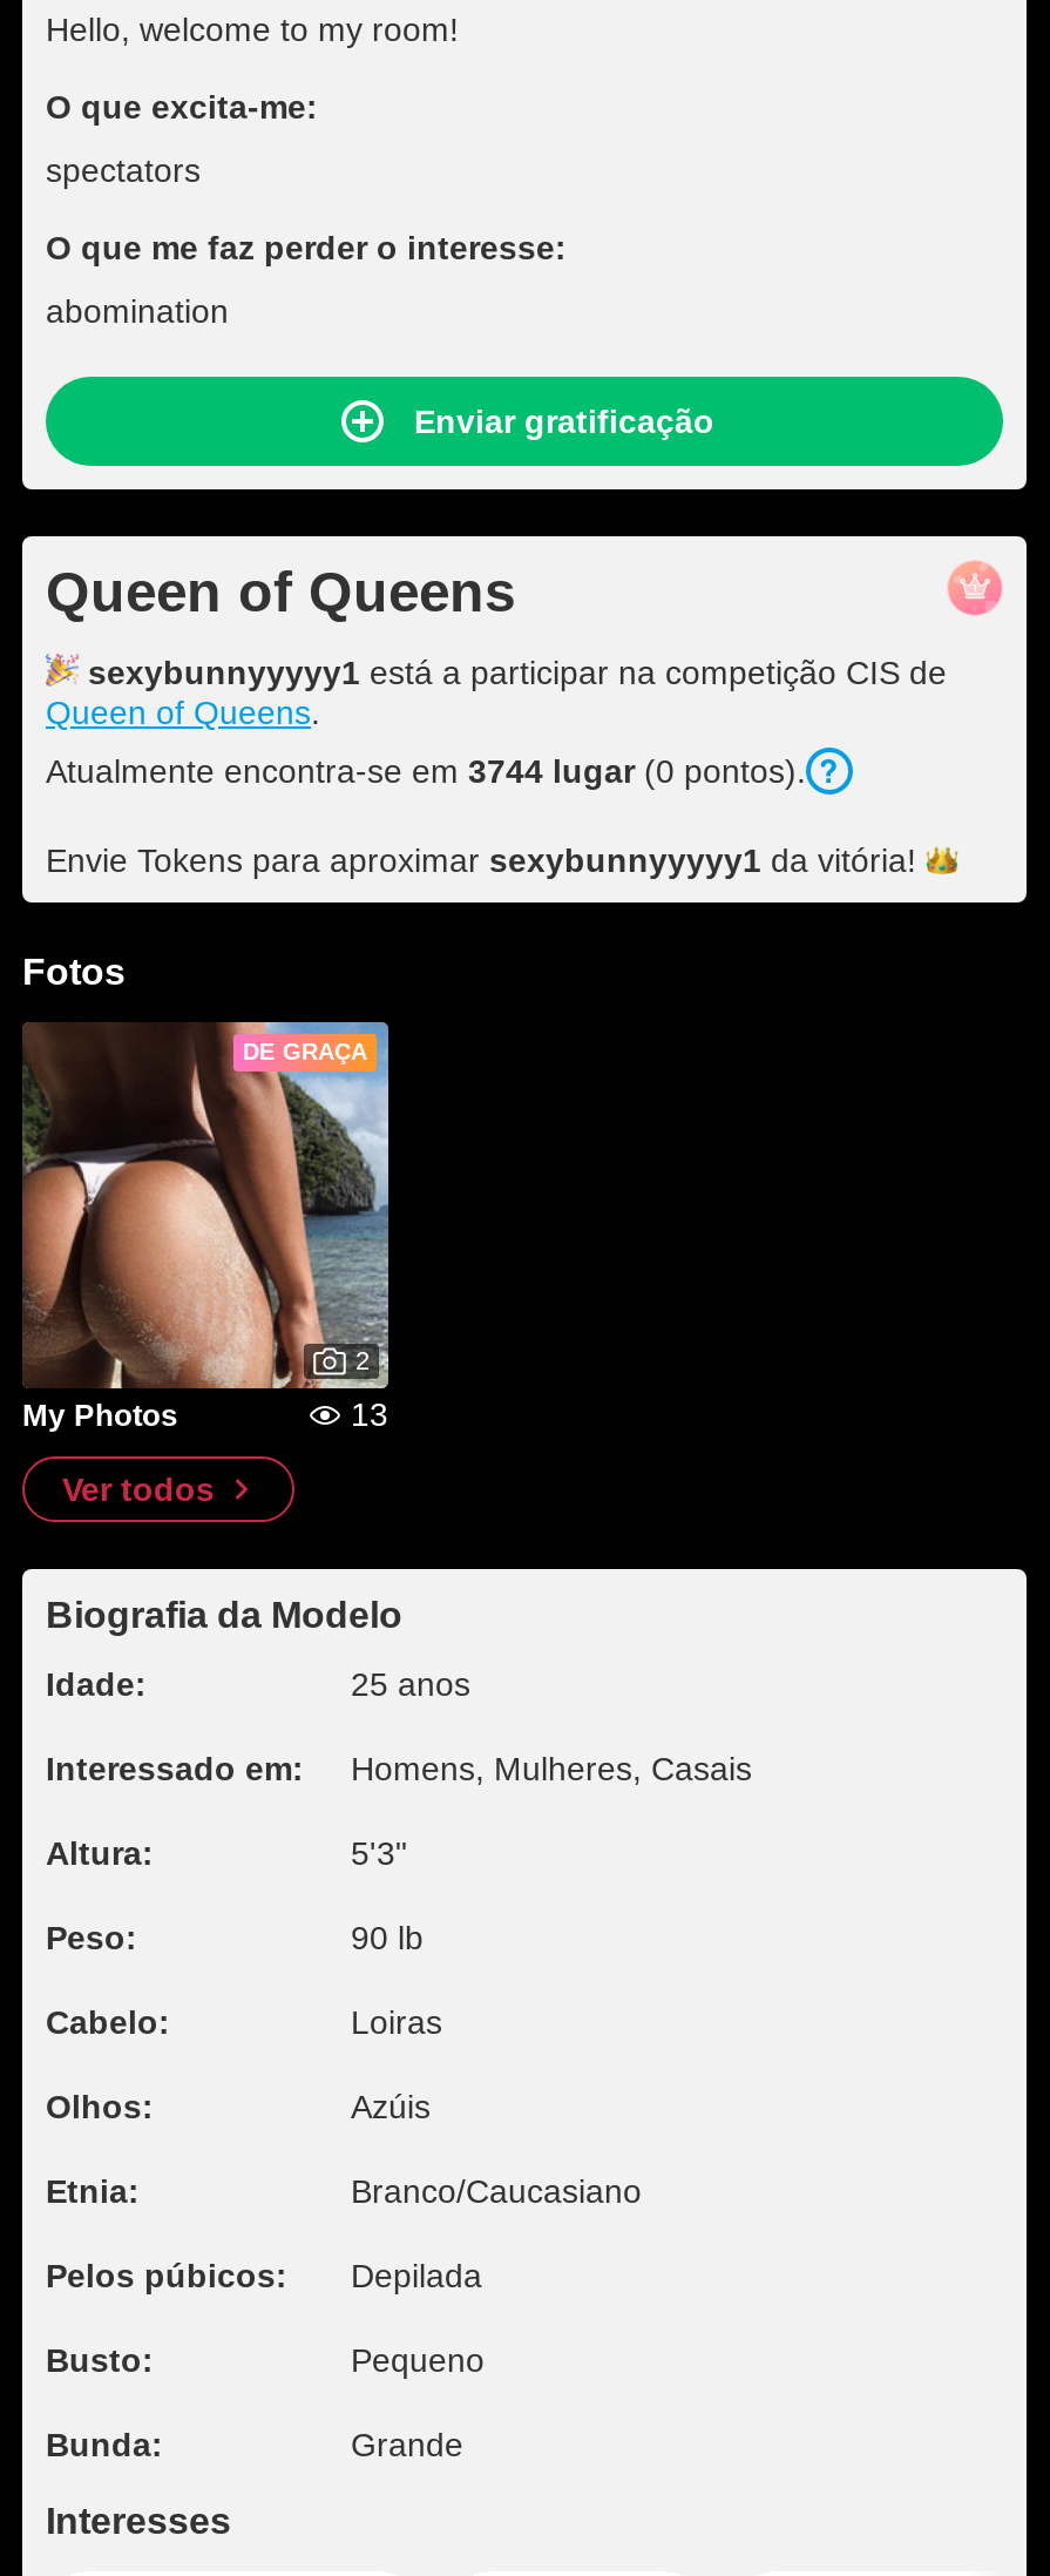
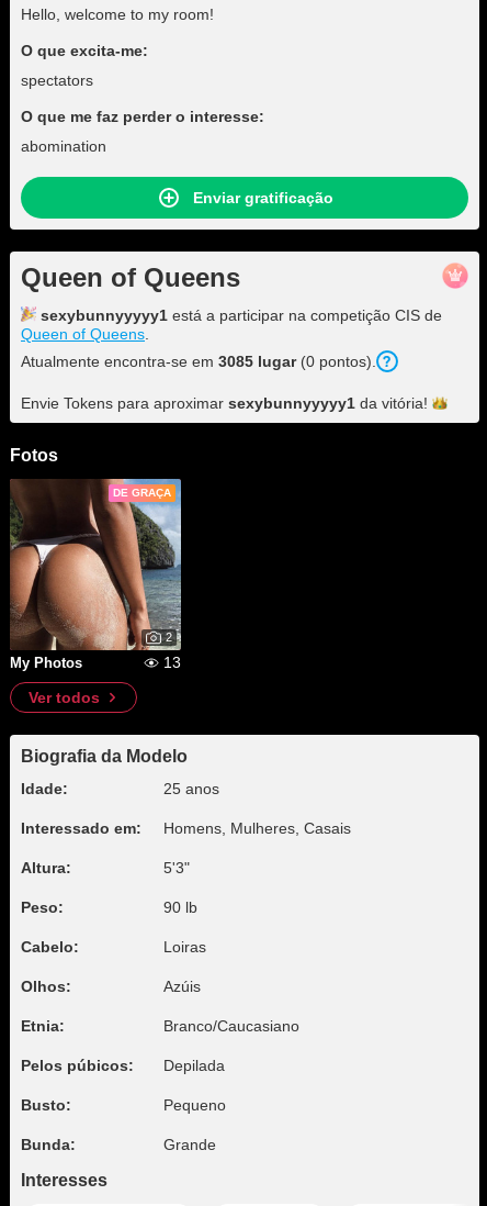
[46,752,806,790] Atualmente encontra-se em 3744 lugar (0 pontos). -> [21,353,376,370] Atualmente encontra-se em 3085 lugar (0 pontos).

